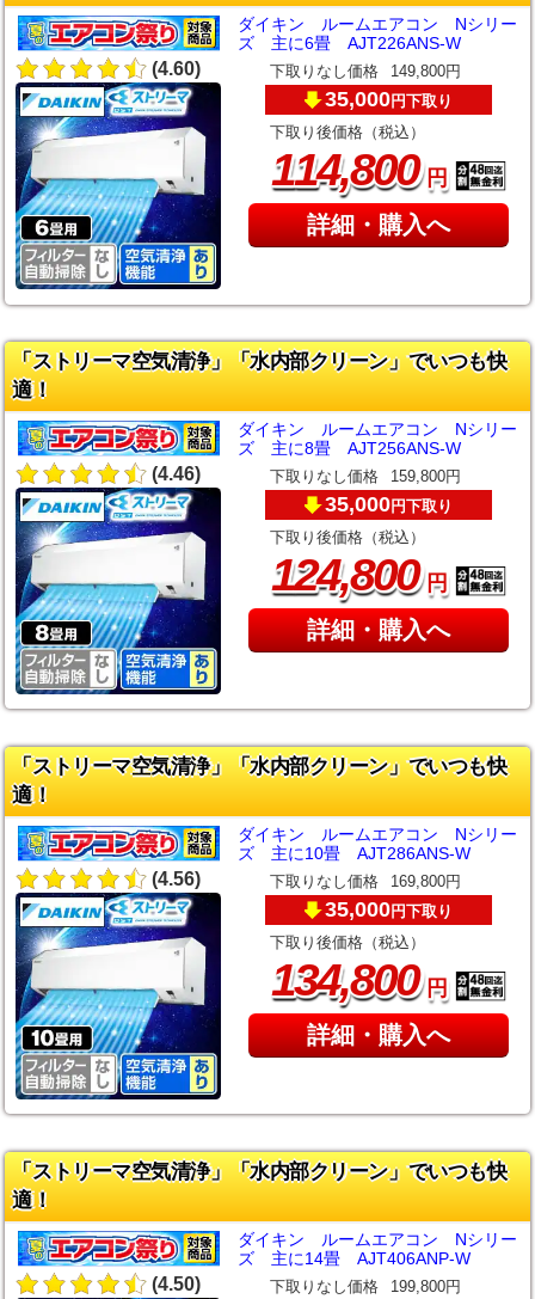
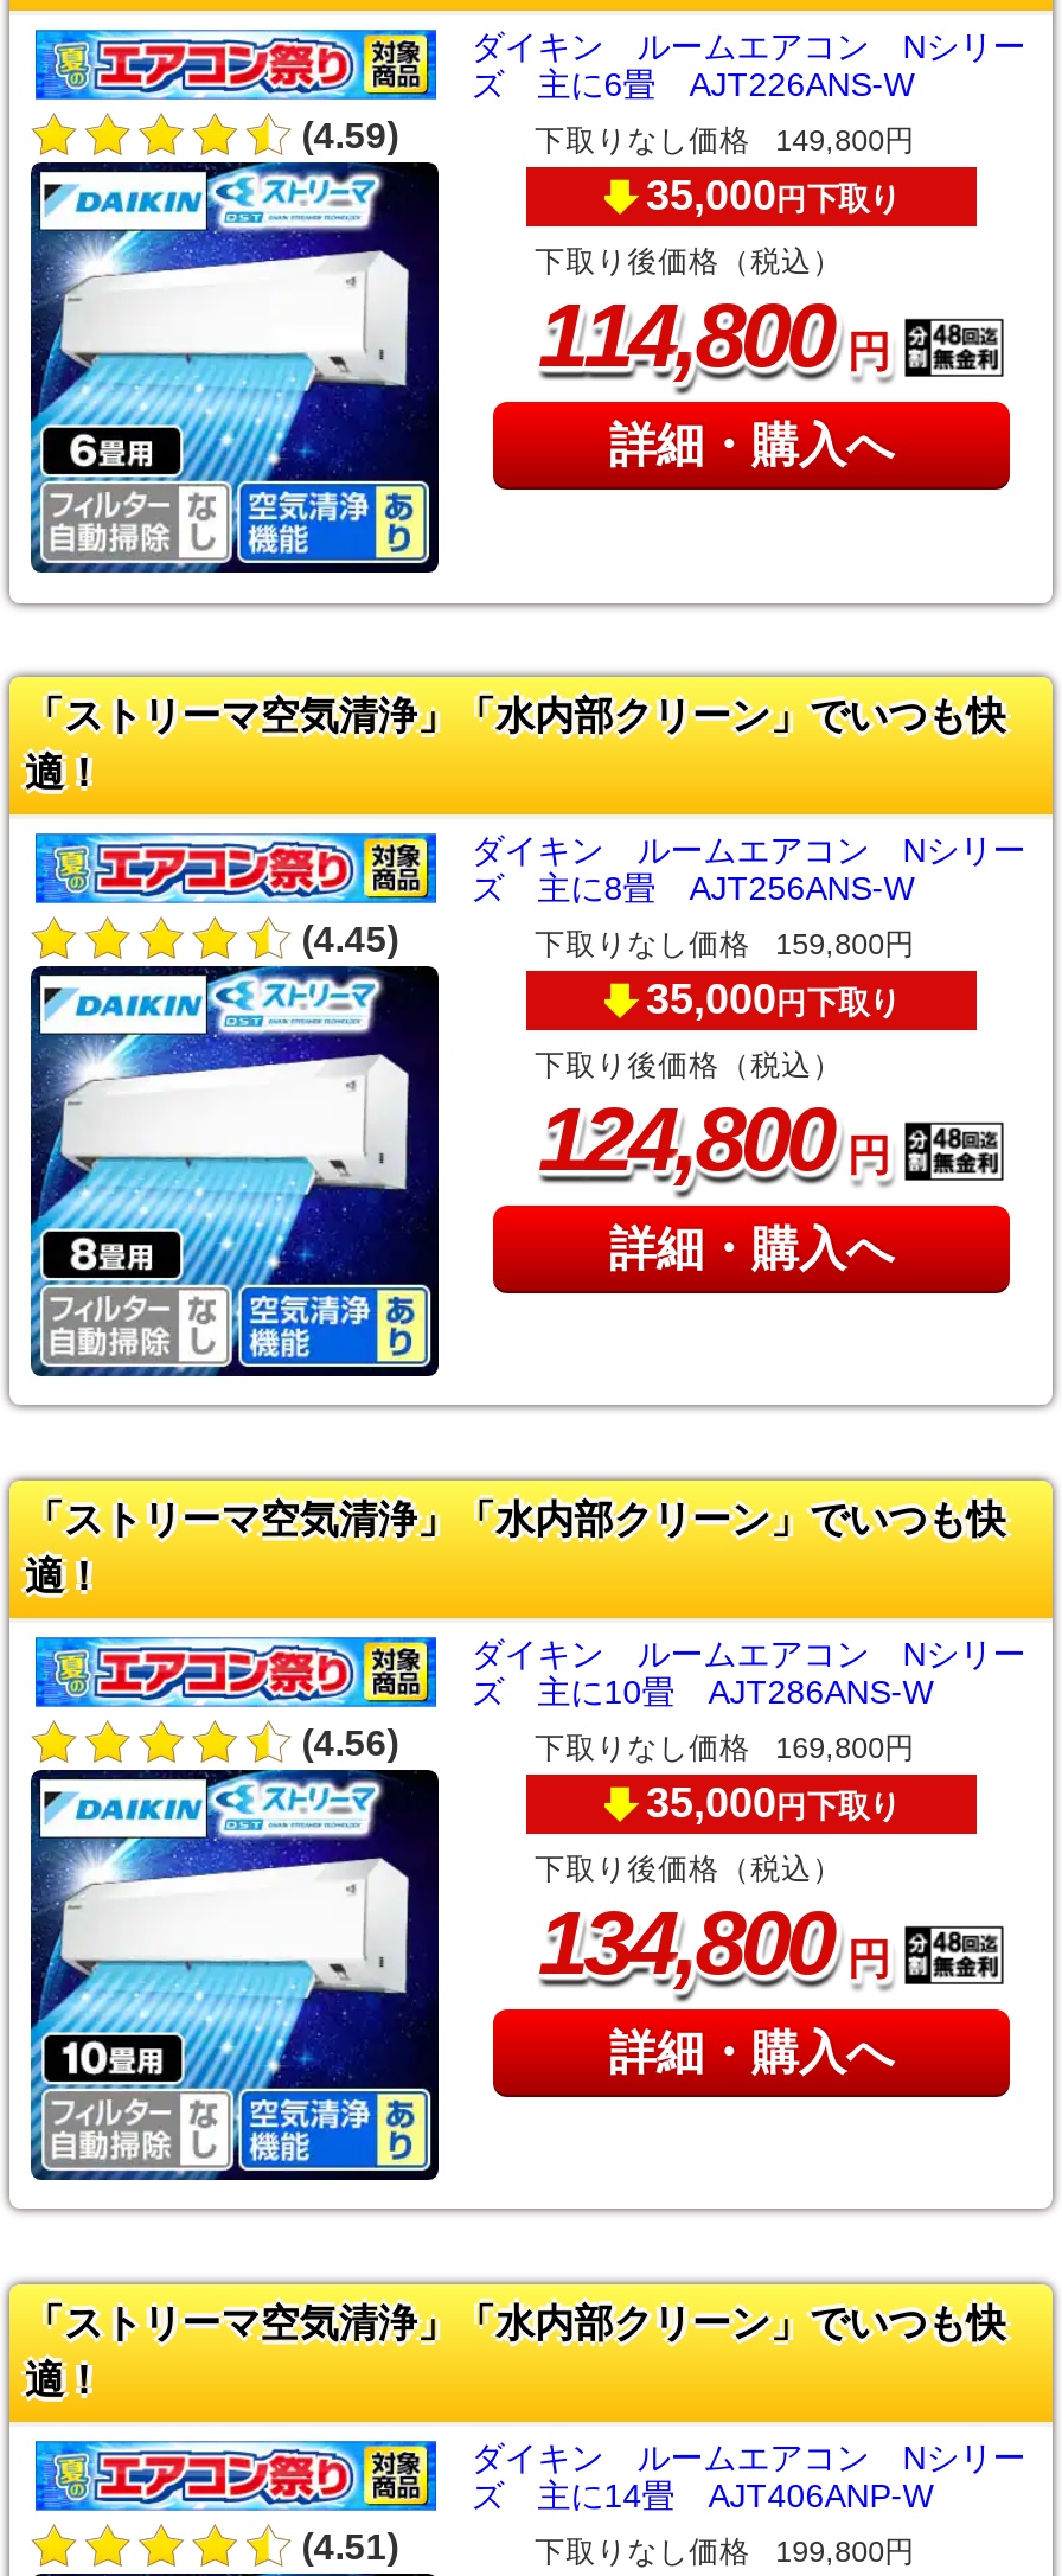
[152,59,201,79] (4.60) -> [302,116,399,156] (4.59)
[152,464,201,485] (4.46) -> [302,920,399,960] (4.45)
[152,1274,201,1295] (4.50) -> [302,2527,399,2567] (4.51)

